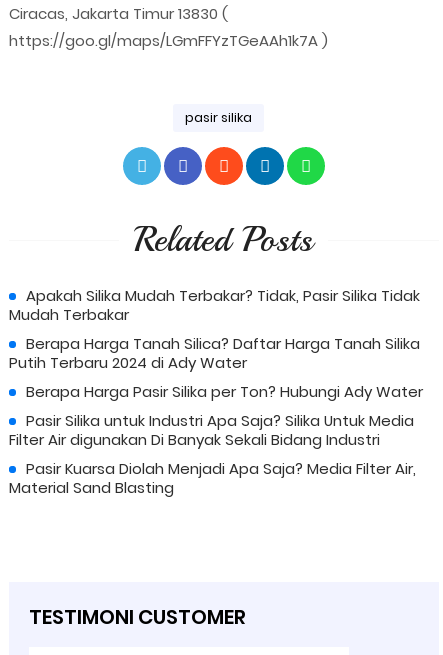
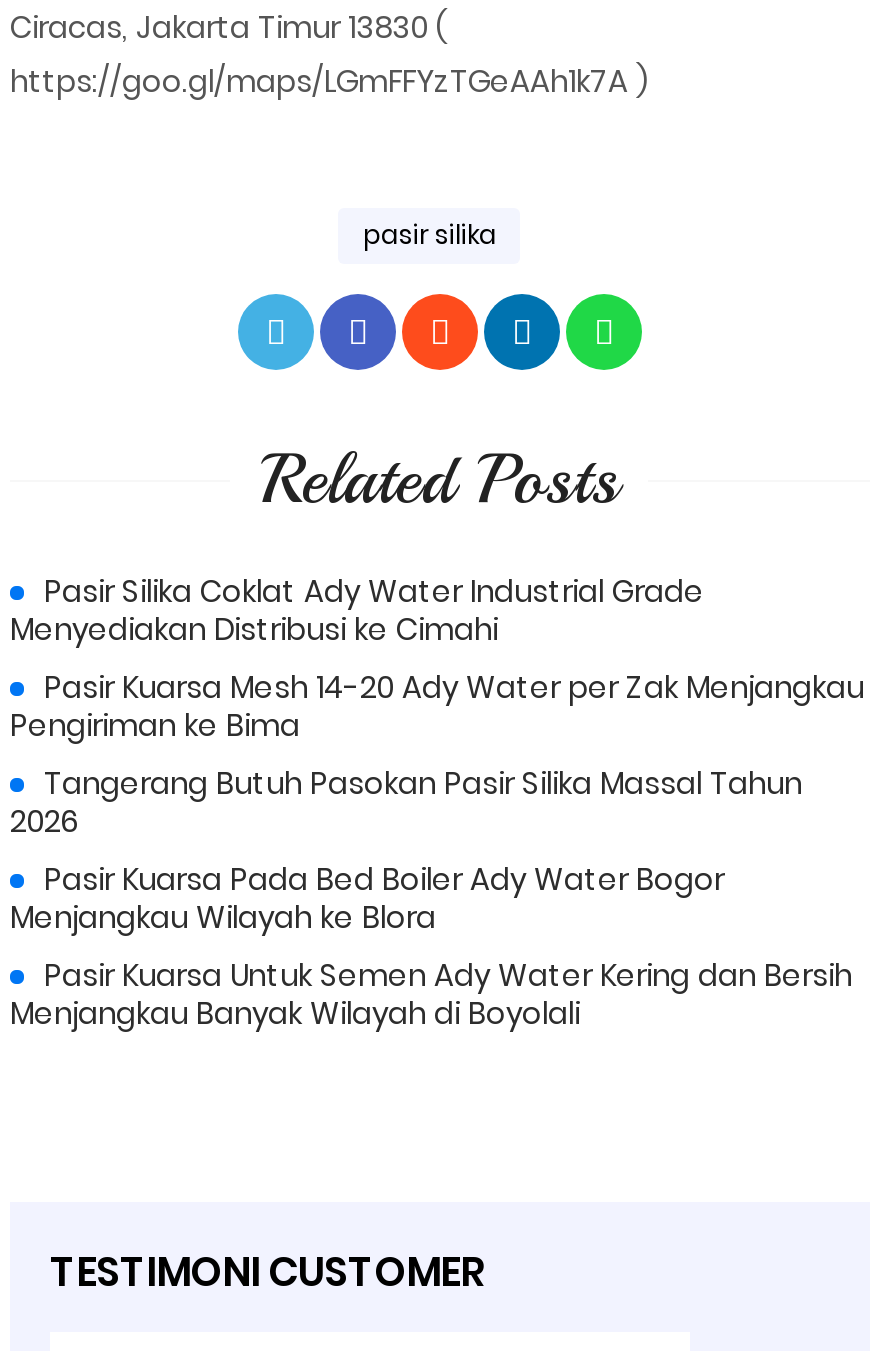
[9,285,423,498] Apakah Silika Mudah Terbakar? Tidak, Pasir Silika Tidak | Mudah Terbakar | Berapa Harga Tanah Silica? Daftar Harga Tanah Silika | Putih Terbaru 2024 di Ady Water | Berapa Harga Pasir Silika per Ton? Hubungi Ady Water | Pasir Silika untuk Industri Apa Saja? Silika Untuk Media | Filter Air digunakan Di Banyak Sekali Bidang Industri | Pasir Kuarsa Diolah Menjadi Apa Saja? Media Filter Air, | Material Sand Blasting -> [10,570,864,1034] Pasir Silika Coklat Ady Water Industrial Grade | Menyediakan Distribusi ke Cimahi | Pasir Kuarsa Mesh 14-20 Ady Water per Zak Menjangkau | Pengiriman ke Bima | Tangerang Butuh Pasokan Pasir Silika Massal Tahun | 2026 | Pasir Kuarsa Pada Bed Boiler Ady Water Bogor | Menjangkau Wilayah ke Blora | Pasir Kuarsa Untuk Semen Ady Water Kering dan Bersih | Menjangkau Banyak Wilayah di Boyolali

